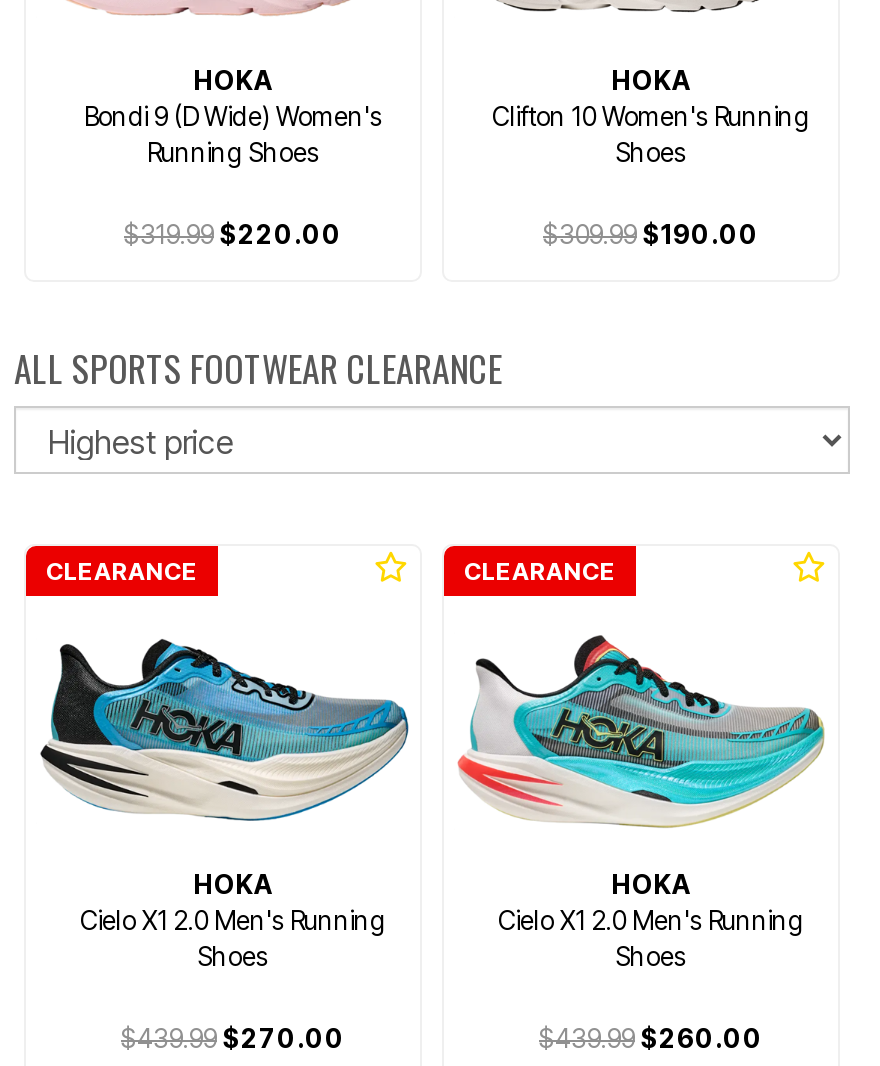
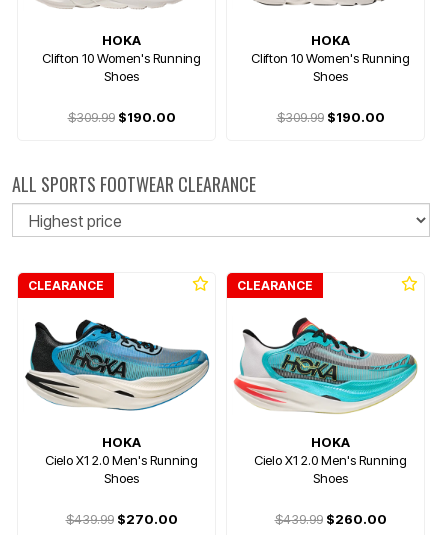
[84,100,382,168] Bondi 9 (D Wide) Women's | Running Shoes -> [42,50,201,84] Clifton 10 Women's Running | Shoes
[124,218,342,250] $319.99 $220.00 -> [67,109,175,125] $309.99 $190.00

